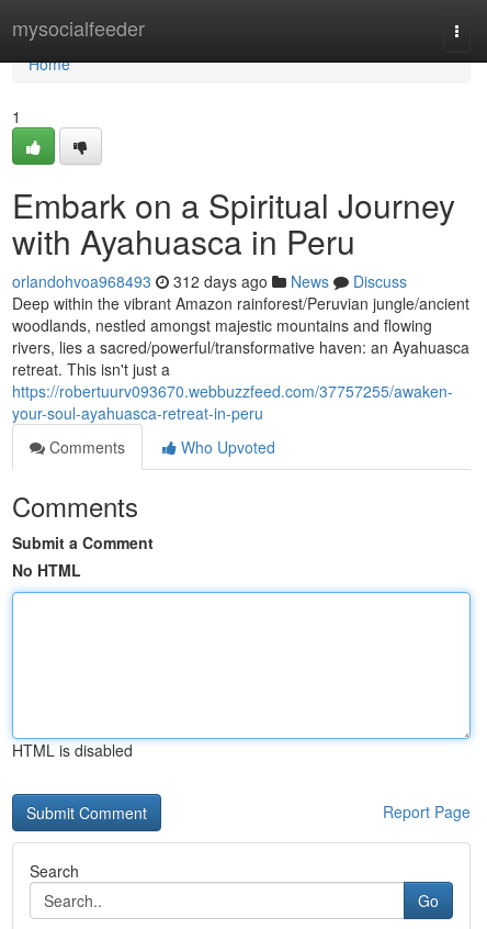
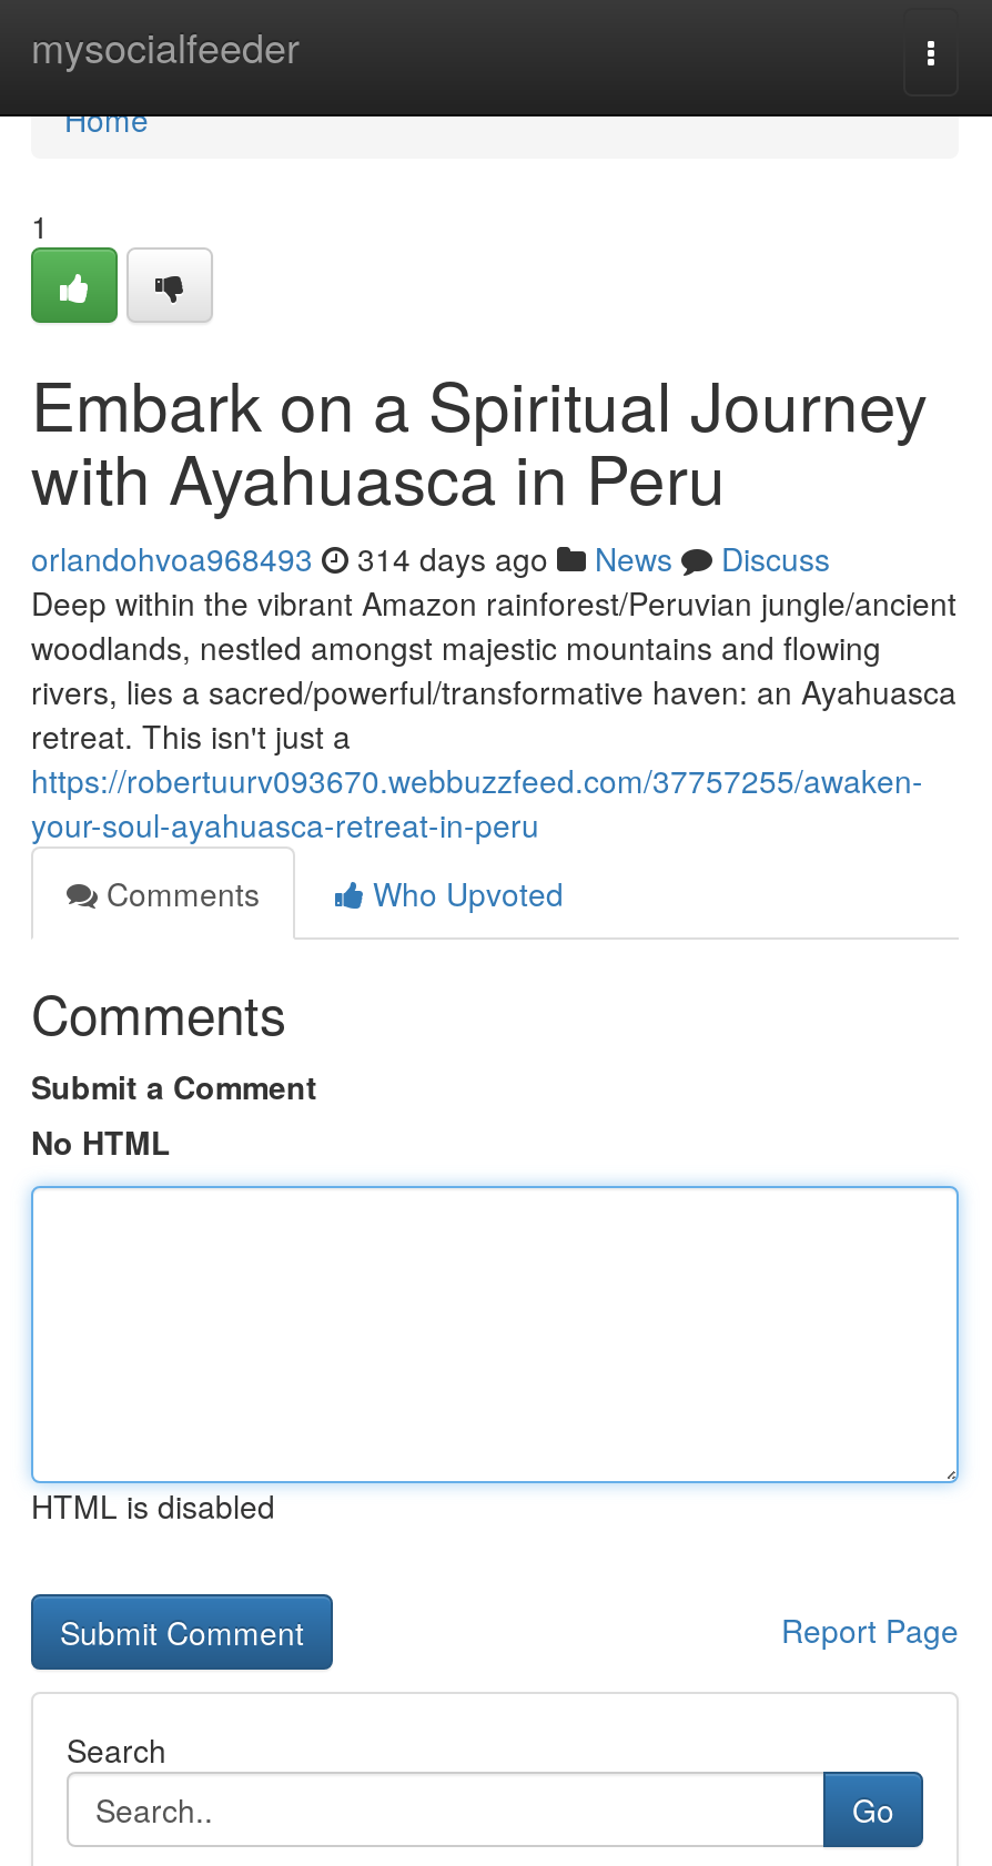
[12,270,407,292] orlandohvoa968493 312 days ago News Discuss -> [31,536,830,580] orlandohvoa968493 314 days ago News Discuss

